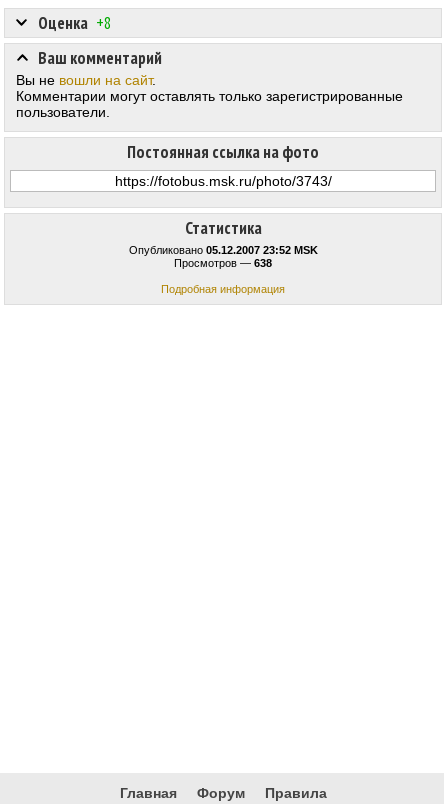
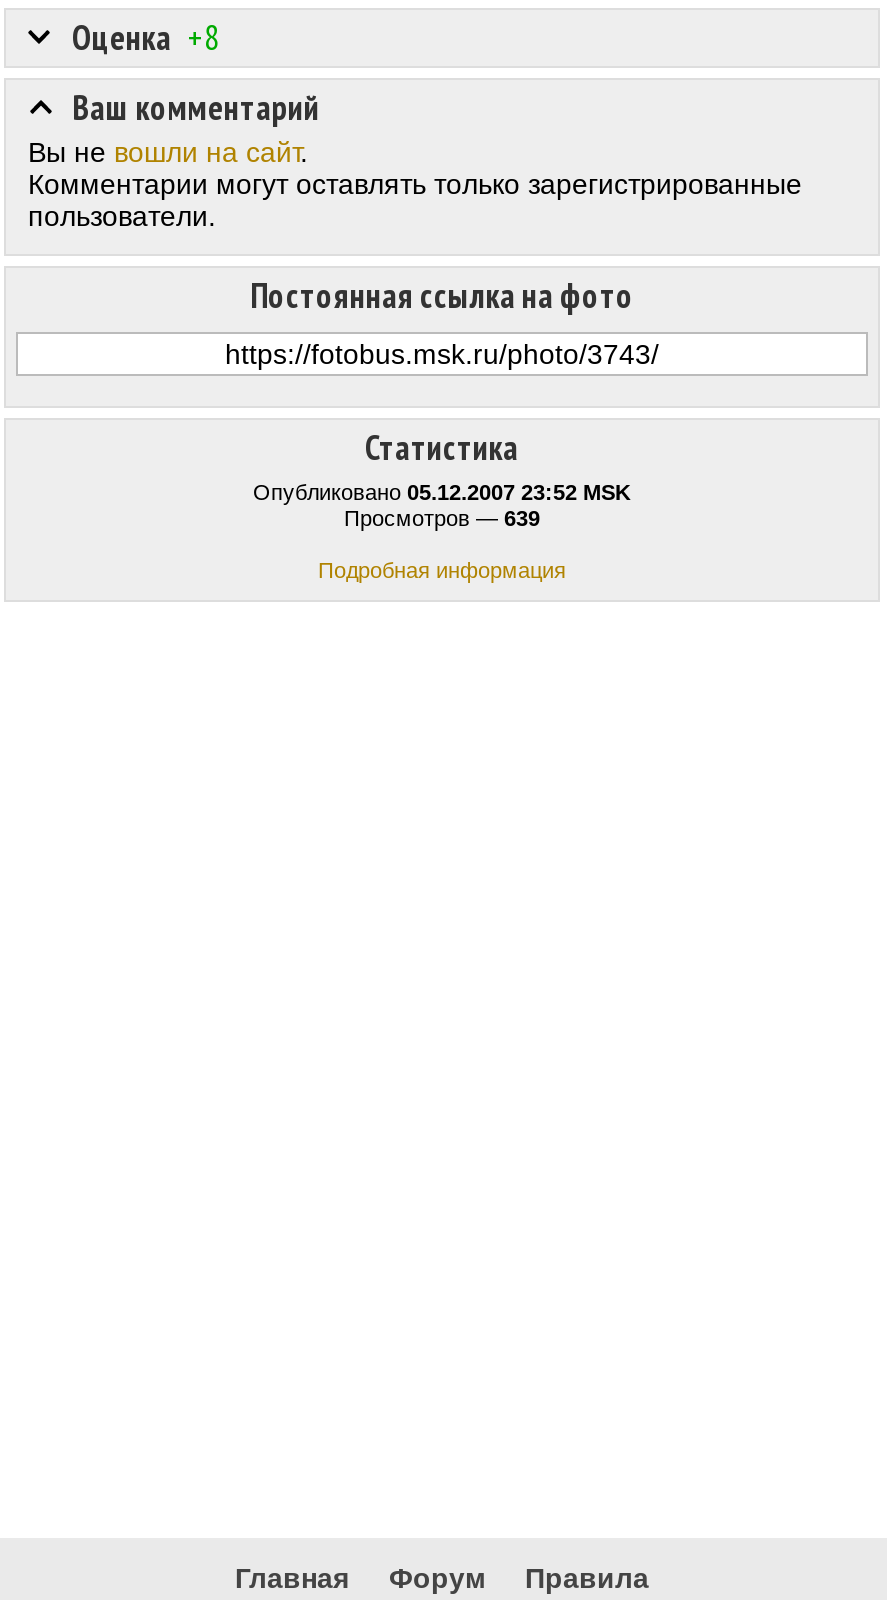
[174,257,272,269] Просмотров — 638 -> [344,506,540,530] Просмотров — 639

